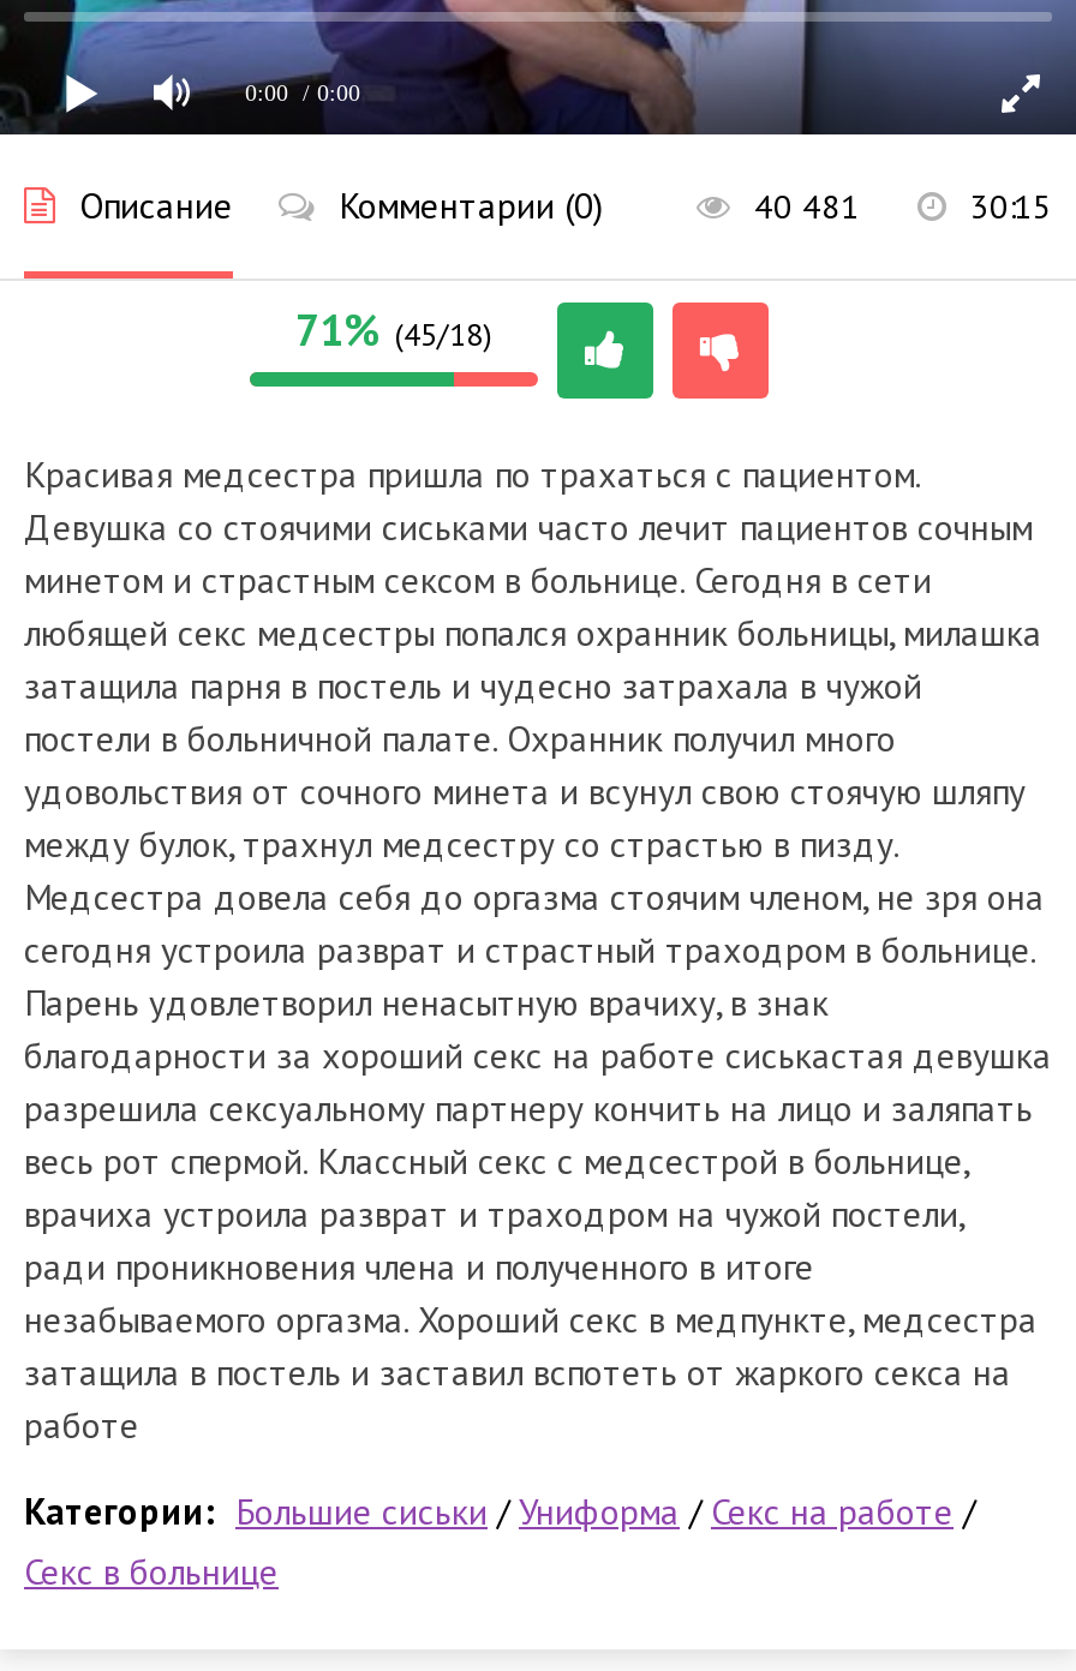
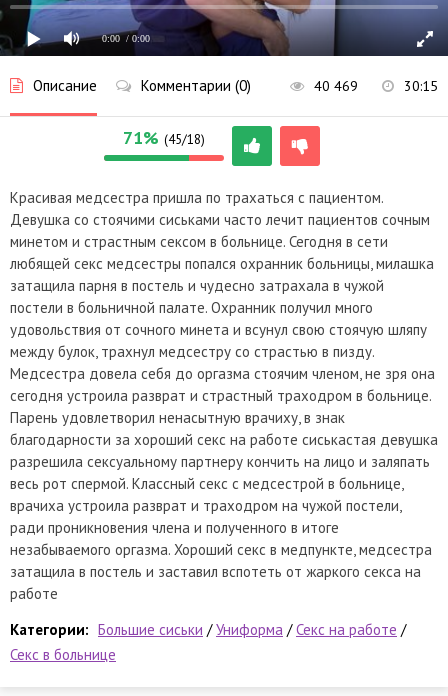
[754,185,860,229] 40 481 -> [314,77,358,95] 40 469

